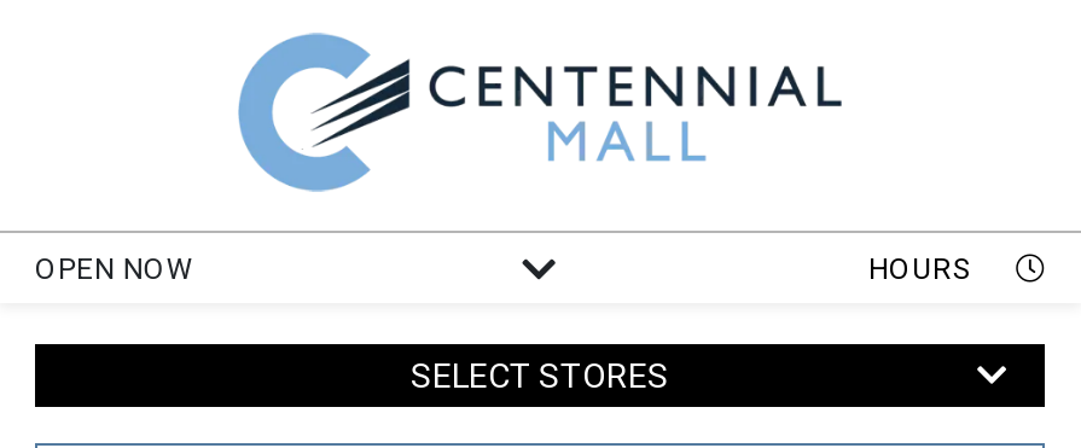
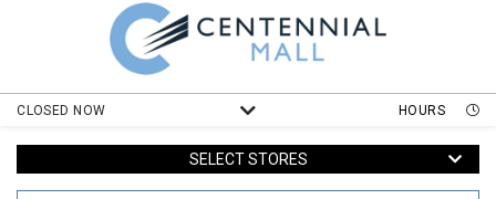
[35,251,194,285] OPEN NOW -> [17,102,106,118] CLOSED NOW

